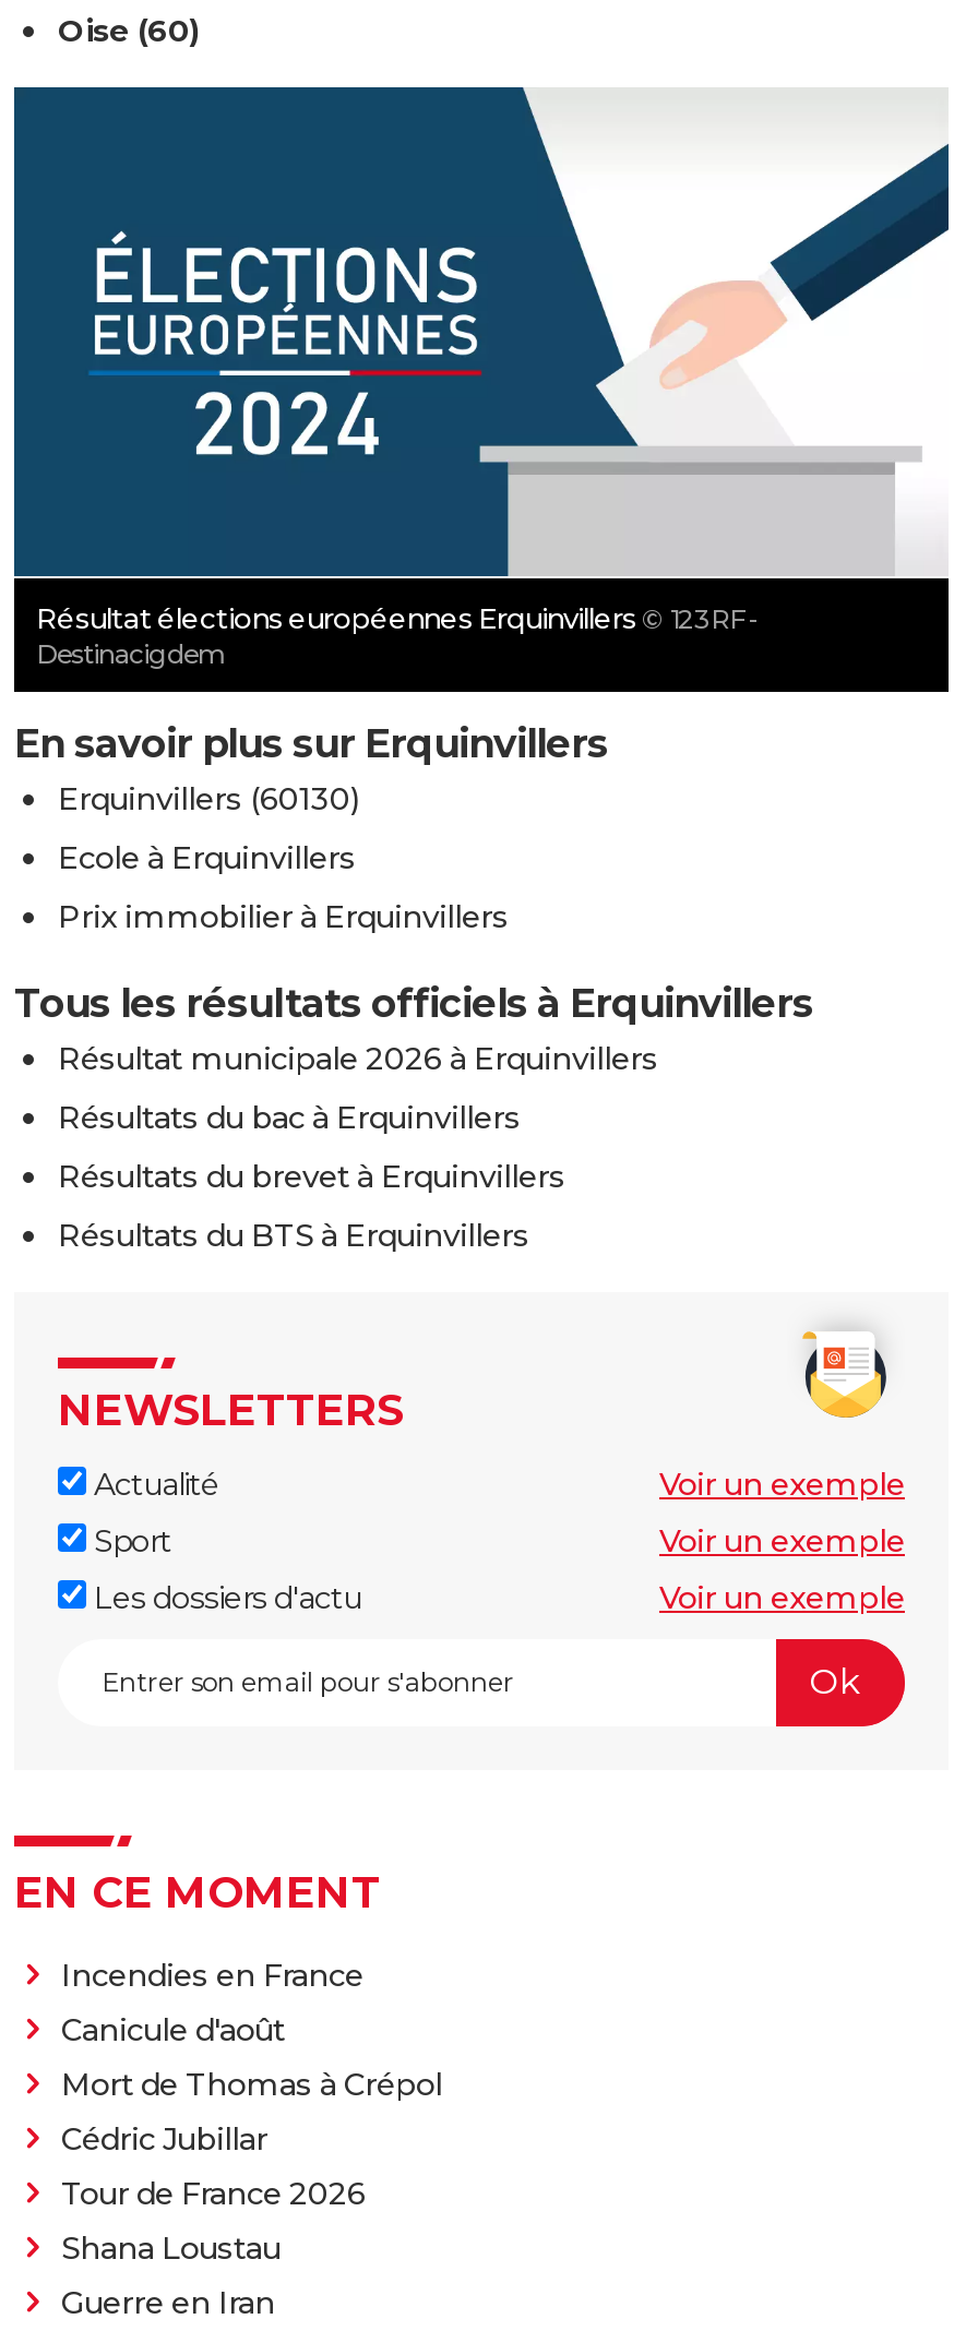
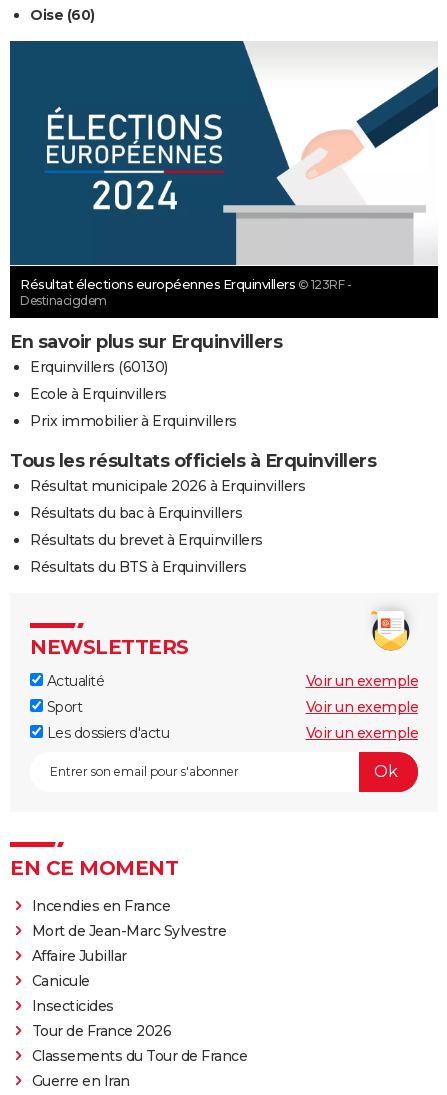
[61,2010,442,2158] Canicule d'août | Mort de Thomas à Crépol | Cédric Jubillar -> [31,922,226,1015] Mort de Jean-Marc Sylvestre | Affaire Jubillar | Canicule | Insecticides
[61,2228,281,2267] Shana Loustau -> [31,1047,247,1065] Classements du Tour de France

